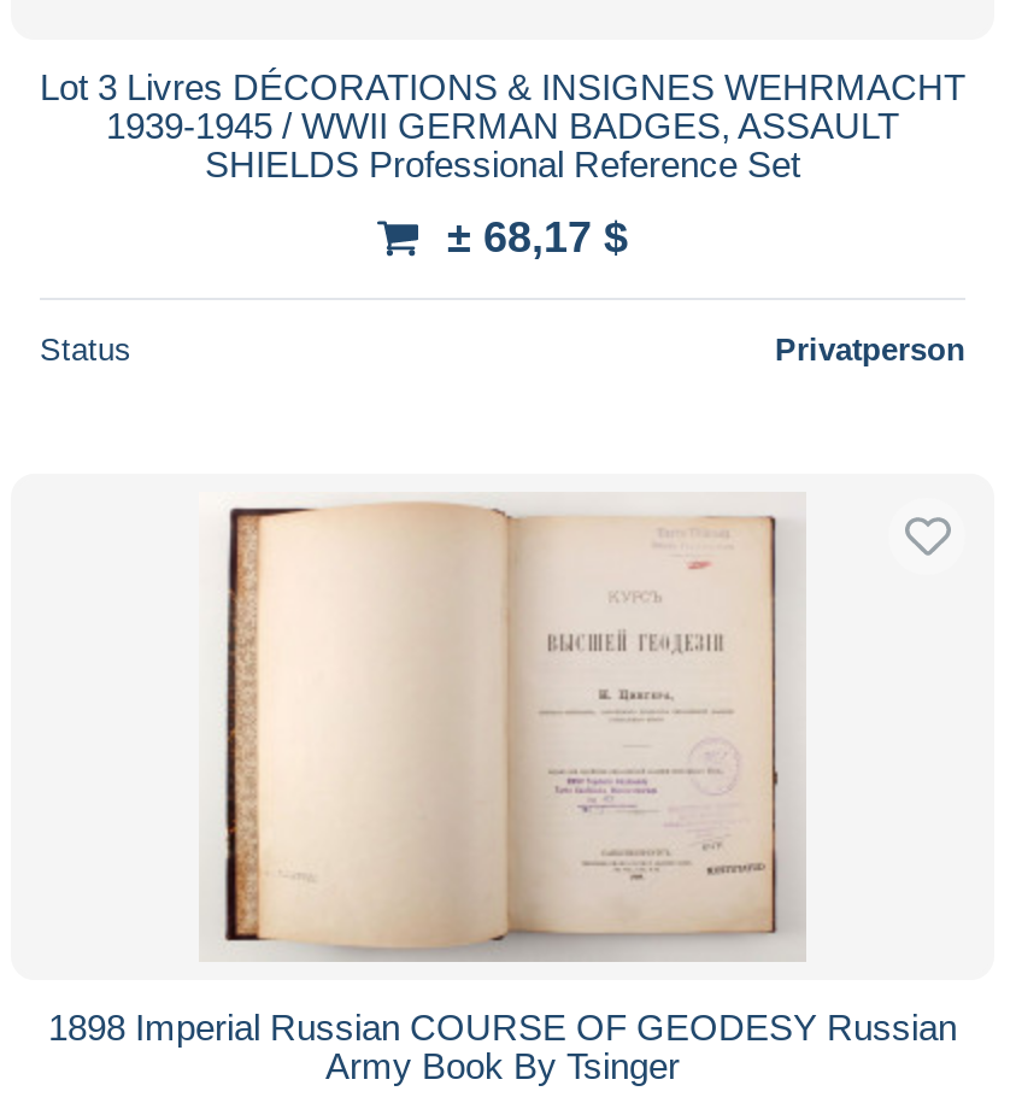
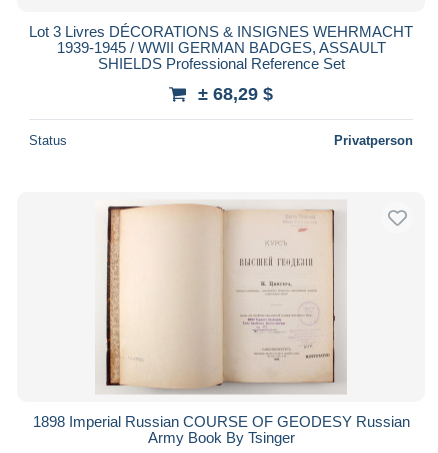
[447,213,628,261] ± 68,17 $ -> [198,84,273,104] ± 68,29 $

